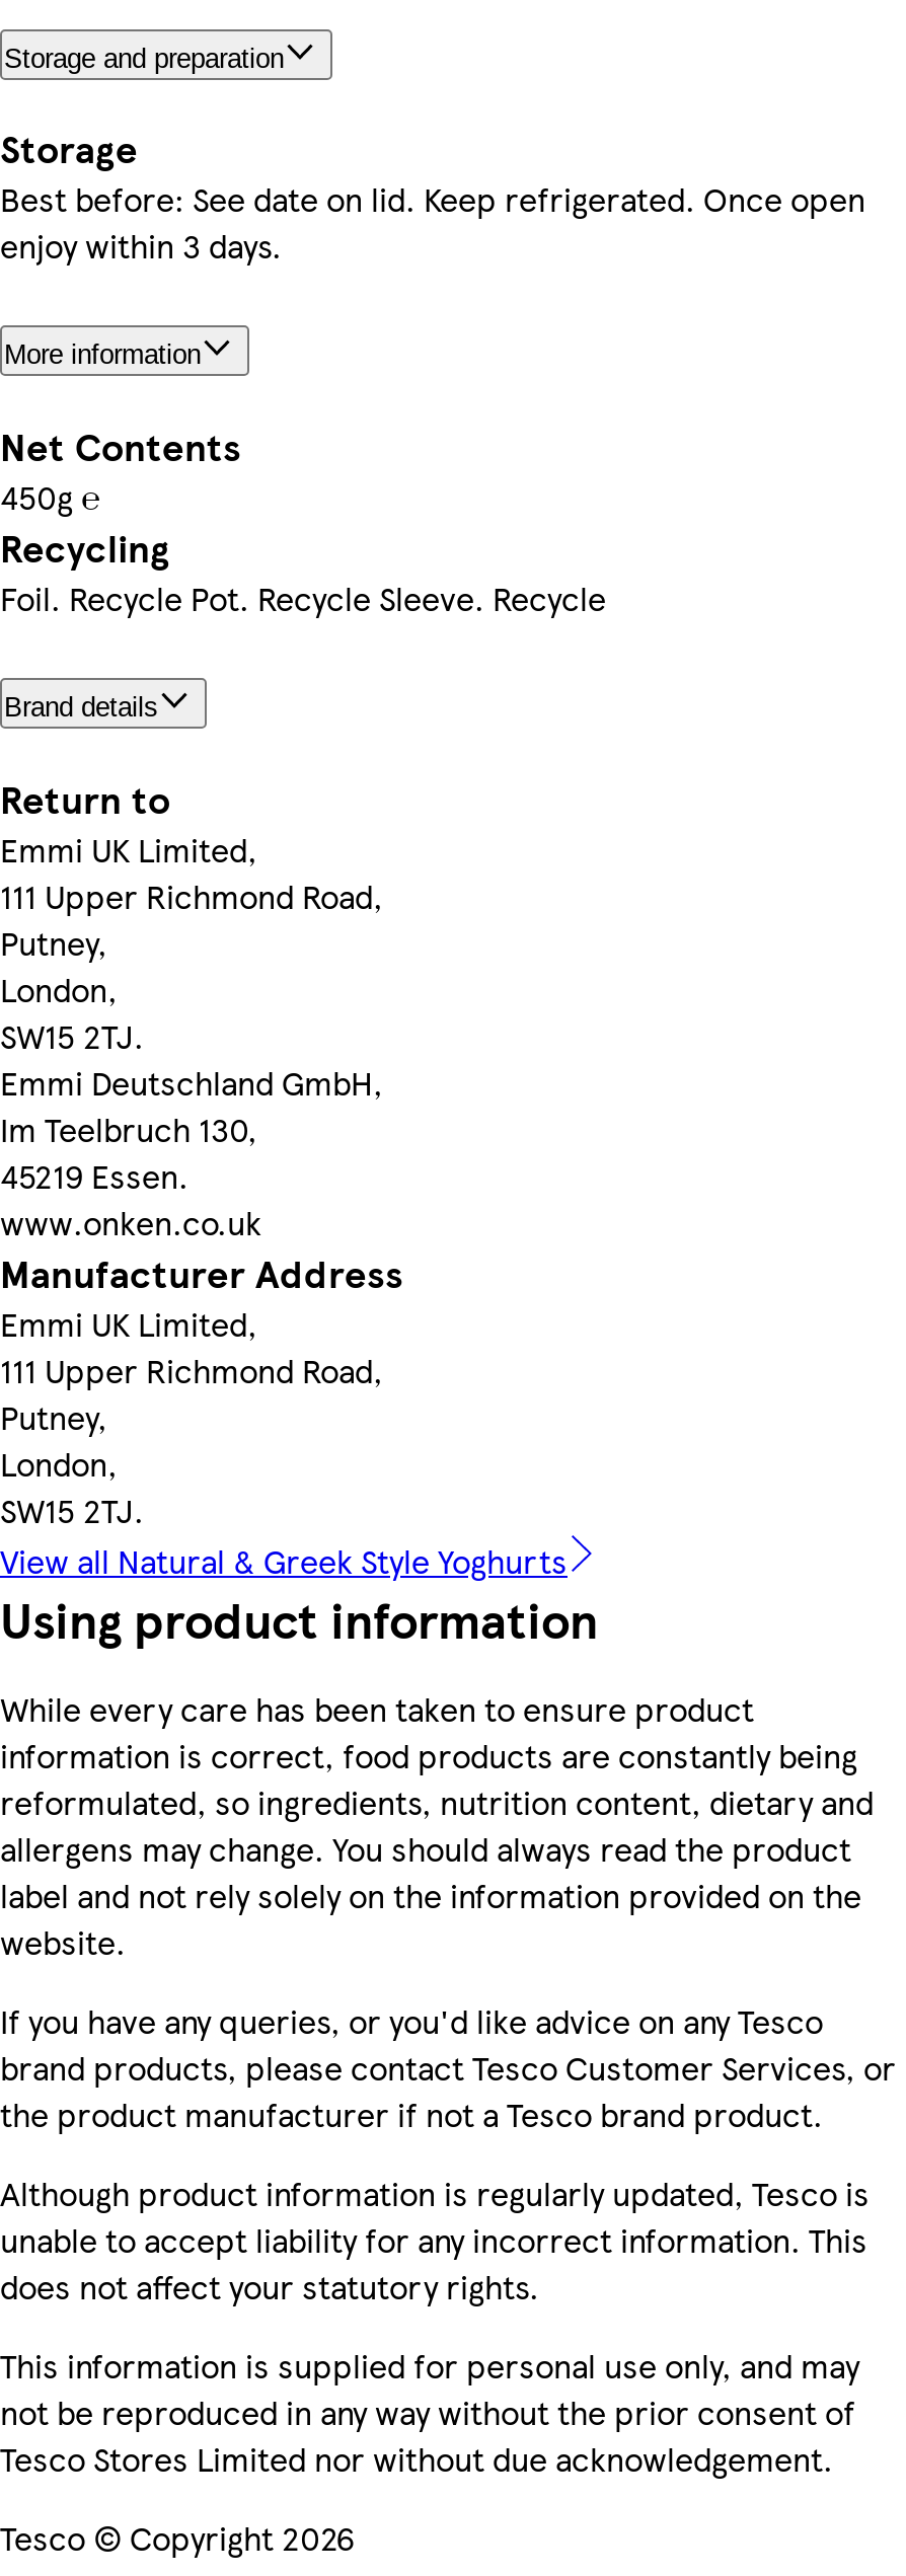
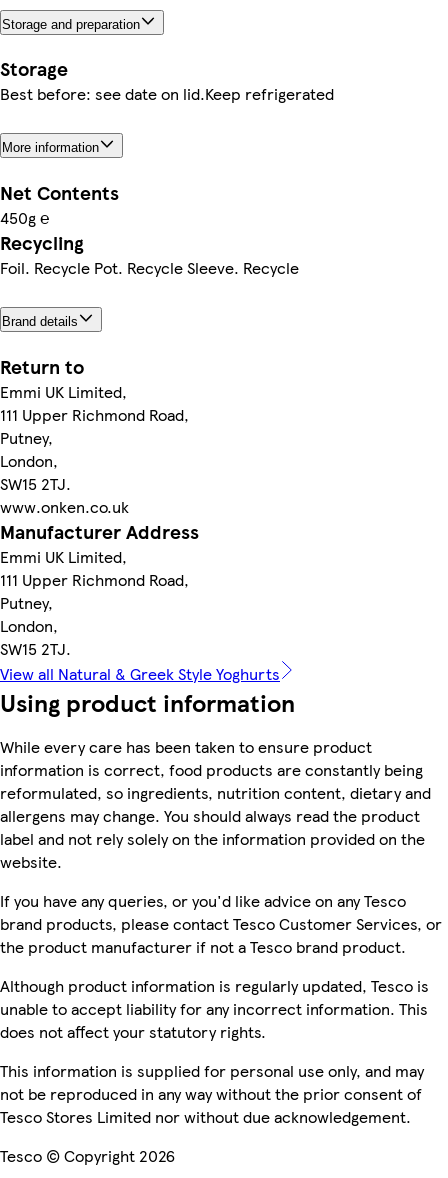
[0,176,865,269] Best before: See date on lid. Keep refrigerated. Once open | enjoy within 3 days. -> [0,82,334,105] Best before: see date on lid.Keep refrigerated
[0,1059,383,1199] Emmi Deutschland GmbH, | Im Teelbruch 130, | 45219 Essen. -> none

